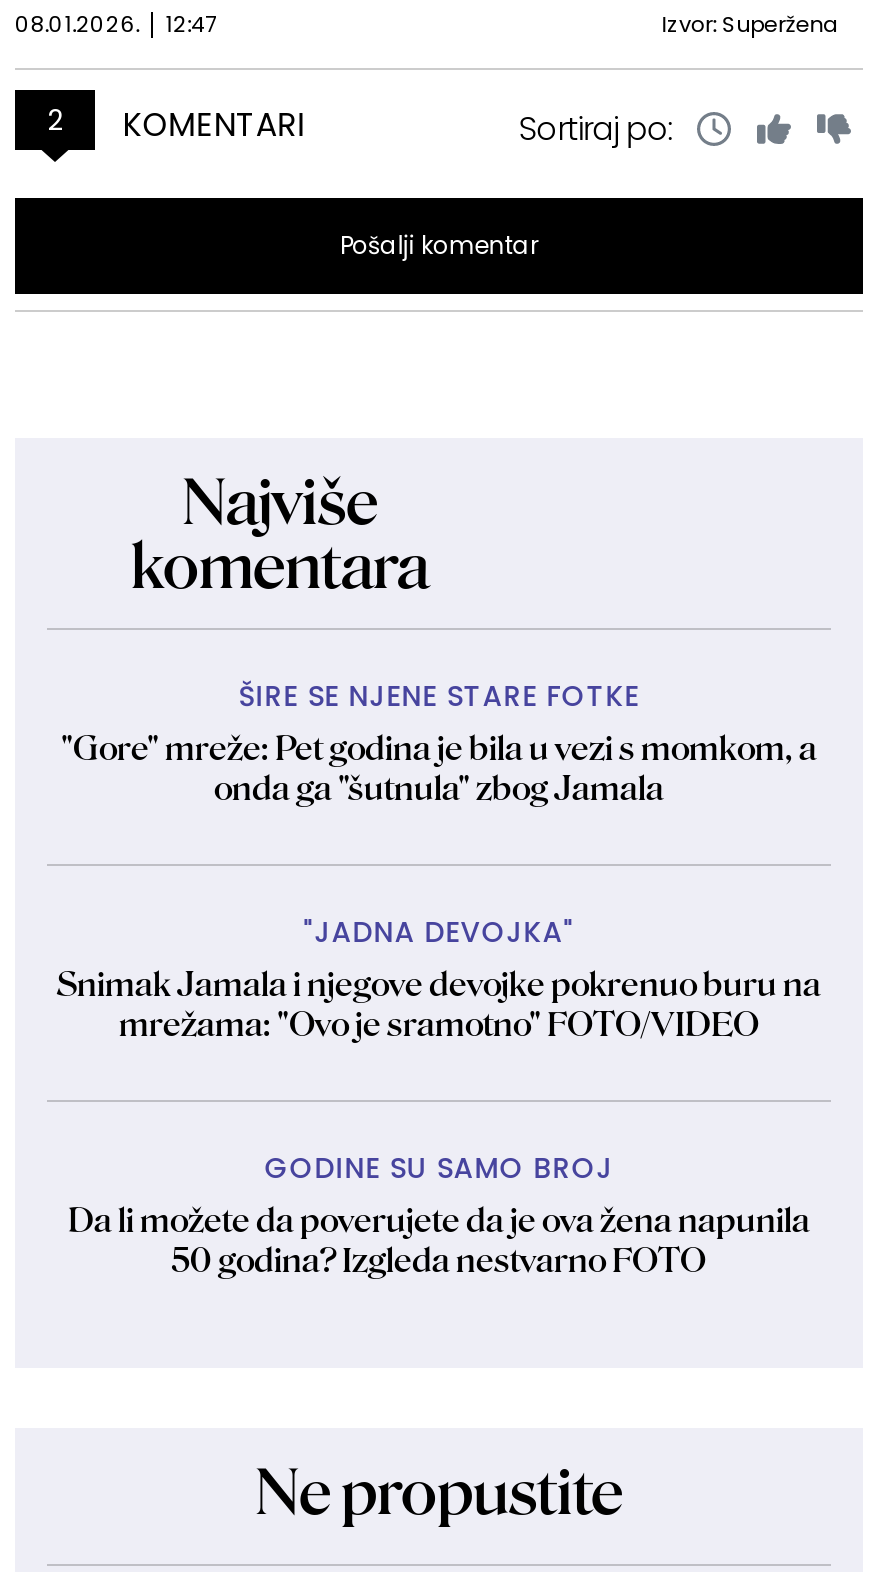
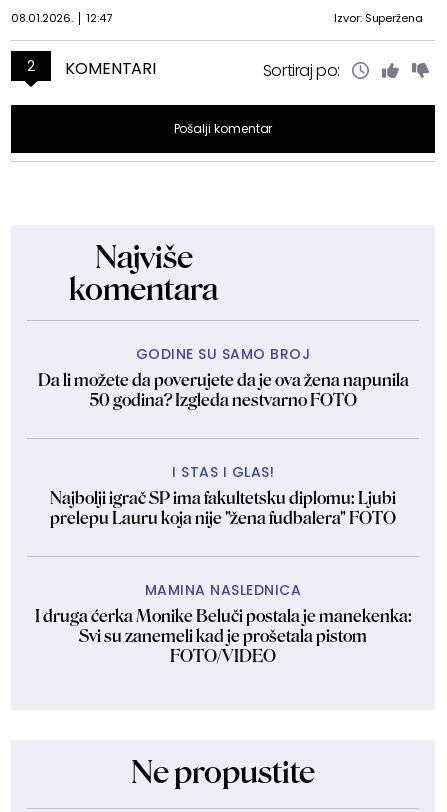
[61,676,817,808] ŠIRE SE NJENE STARE FOTKE | "Gore" mreže: Pet godina je bila u vezi s momkom, a | onda ga "šutnula" zbog Jamala -> none
[57,912,821,1044] "JADNA DEVOJKA" | Snimak Jamala i njegove devojke pokrenuo buru na | mrežama: "Ovo je sramotno" FOTO/VIDEO -> none
moved [68,1148,810,1280] -> [37,344,408,410]: GODINE SU SAMO BROJ | Da li možete da poverujete da je ova žena napunila | 50 godina? Izgleda nestvarno FOTO
none -> [34,580,411,666] MAMINA NASLEDNICA | I druga ćerka Monike Beluči postala je manekenka: | Svi su zanemeli kad je prošetala pistom | FOTO/VIDEO
none -> [50,462,396,528] I STAS I GLAS! | Najbolji igrač SP ima fakultetsku diplomu: Ljubi | prelepu Lauru koja nije "žena fudbalera" FOTO

